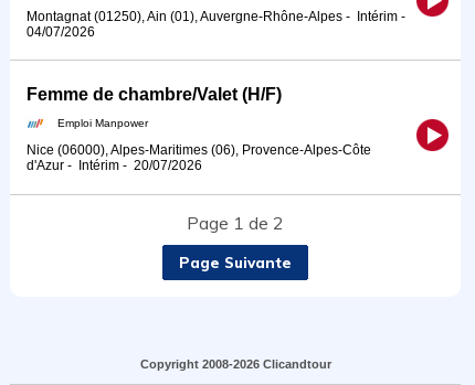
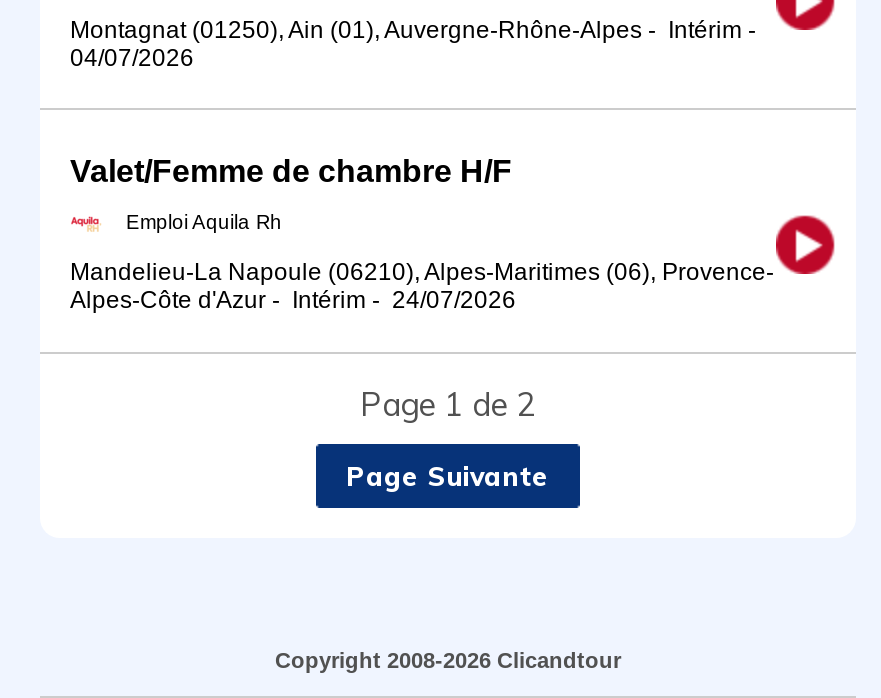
[27,85,282,103] Femme de chambre/Valet (H/F) -> [70,153,512,187] Valet/Femme de chambre H/F
[57,117,148,129] Emploi Manpower -> [126,212,282,234] Emploi Aquila Rh
[27,143,371,173] Nice (06000), Alpes-Maritimes (06), Provence-Alpes-Côte | d'Azur - Intérim - 20/07/2026 -> [70,258,774,314] Mandelieu-La Napoule (06210), Alpes-Maritimes (06), Provence- | Alpes-Côte d'Azur - Intérim - 24/07/2026

